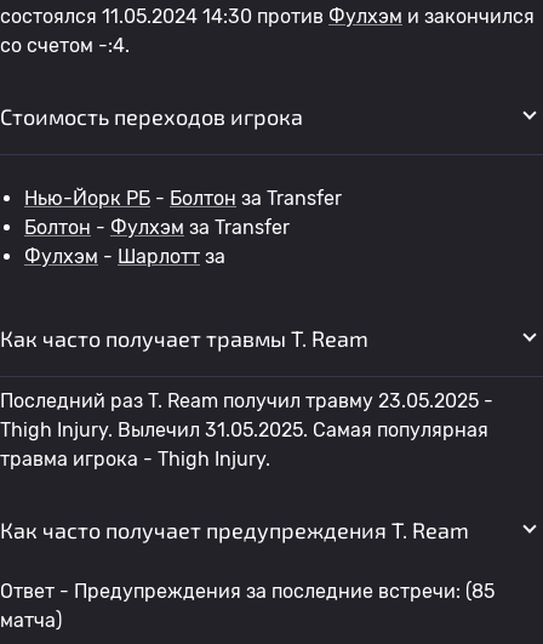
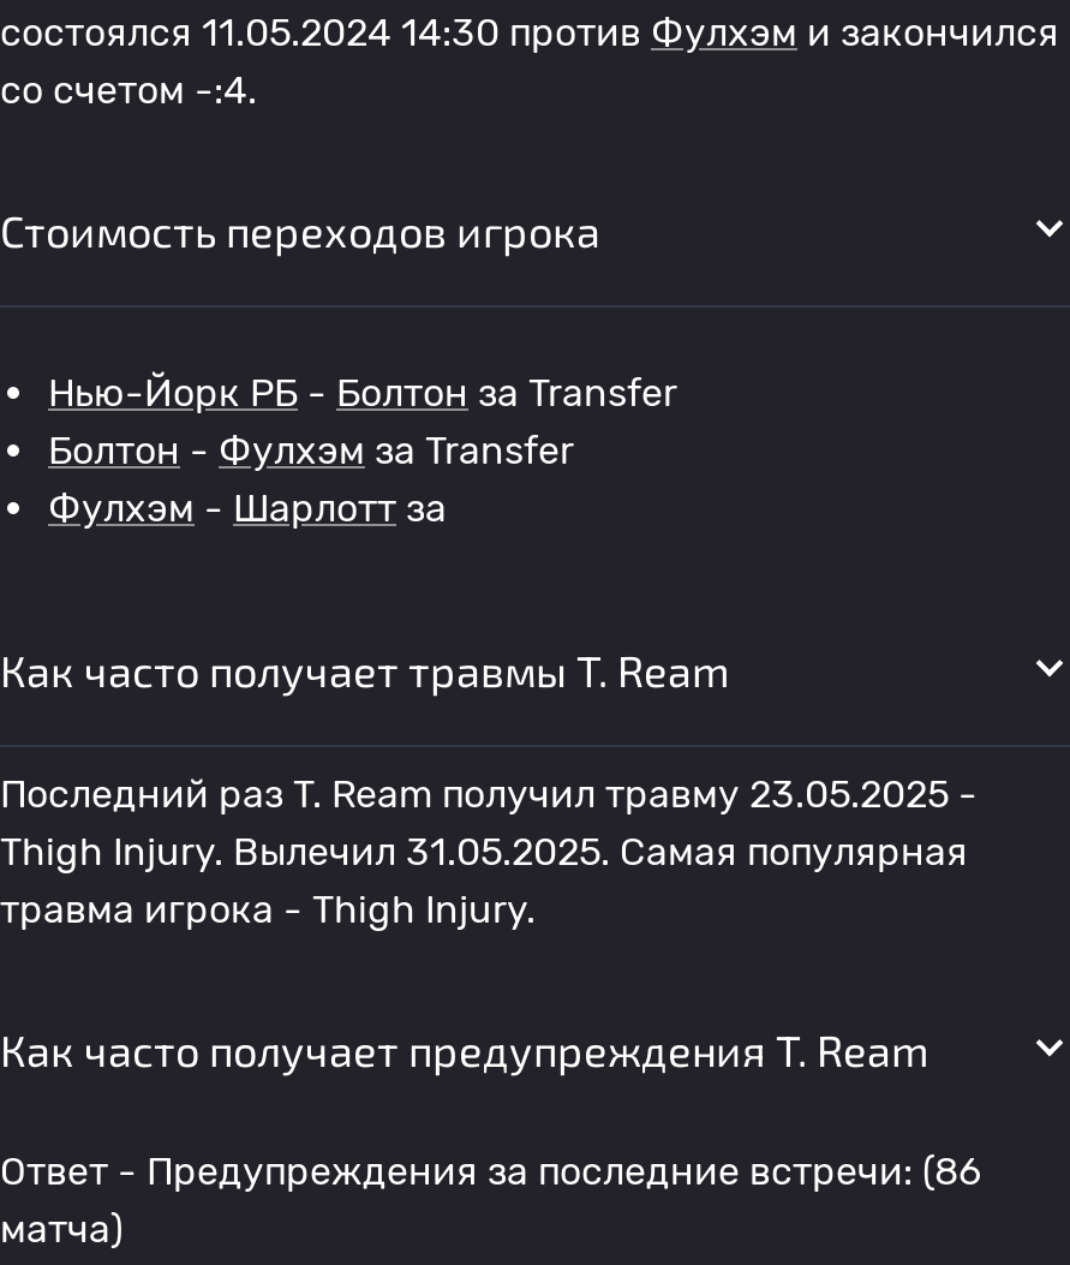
[0,580,495,603] Ответ - Предупреждения за последние встречи: (85 -> [0,1148,982,1194] Ответ - Предупреждения за последние встречи: (86

